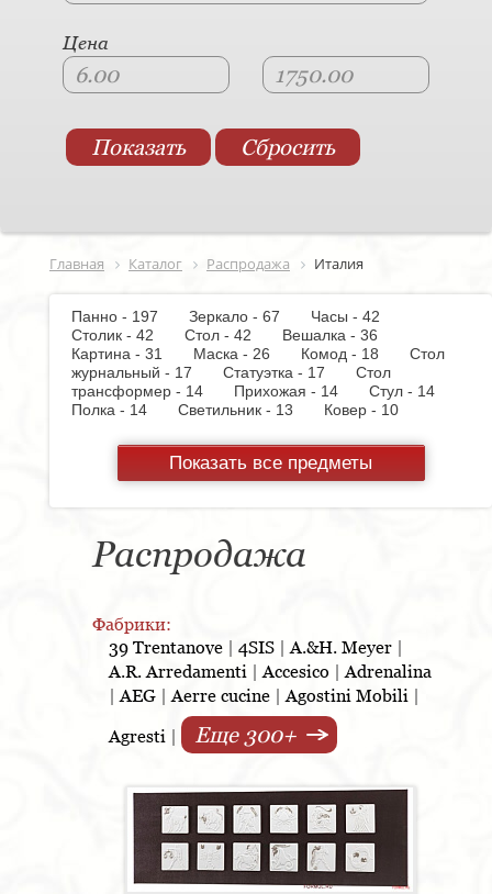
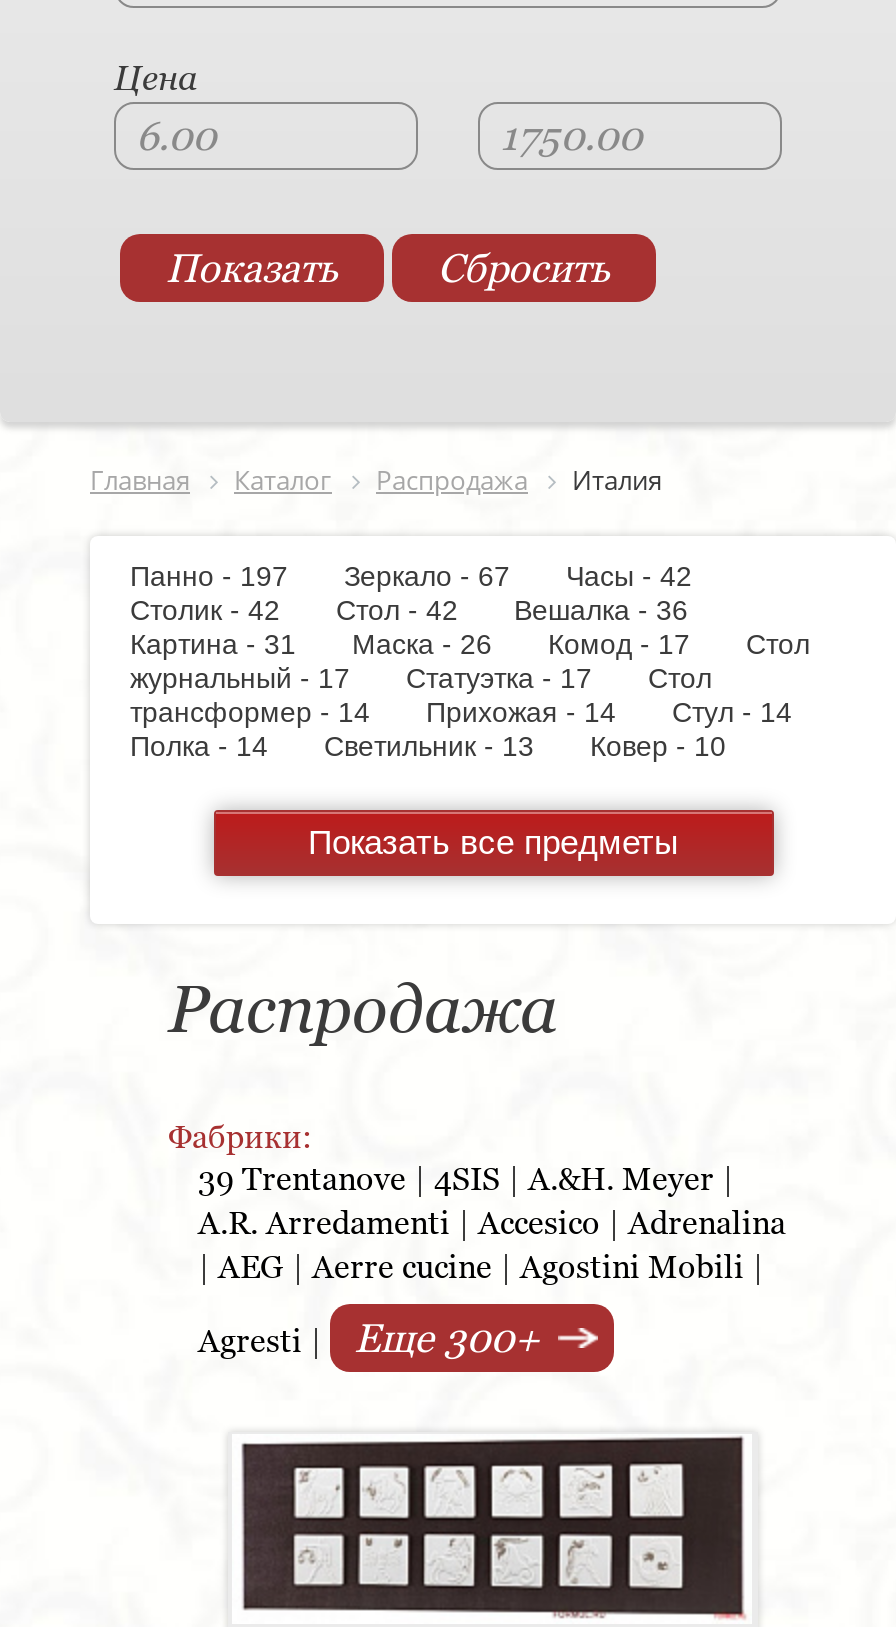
[71,345,445,363] Картина - 31 Маска - 26 Комод - 18 Стол -> [130,628,810,660] Картина - 31 Маска - 26 Комод - 17 Стол

